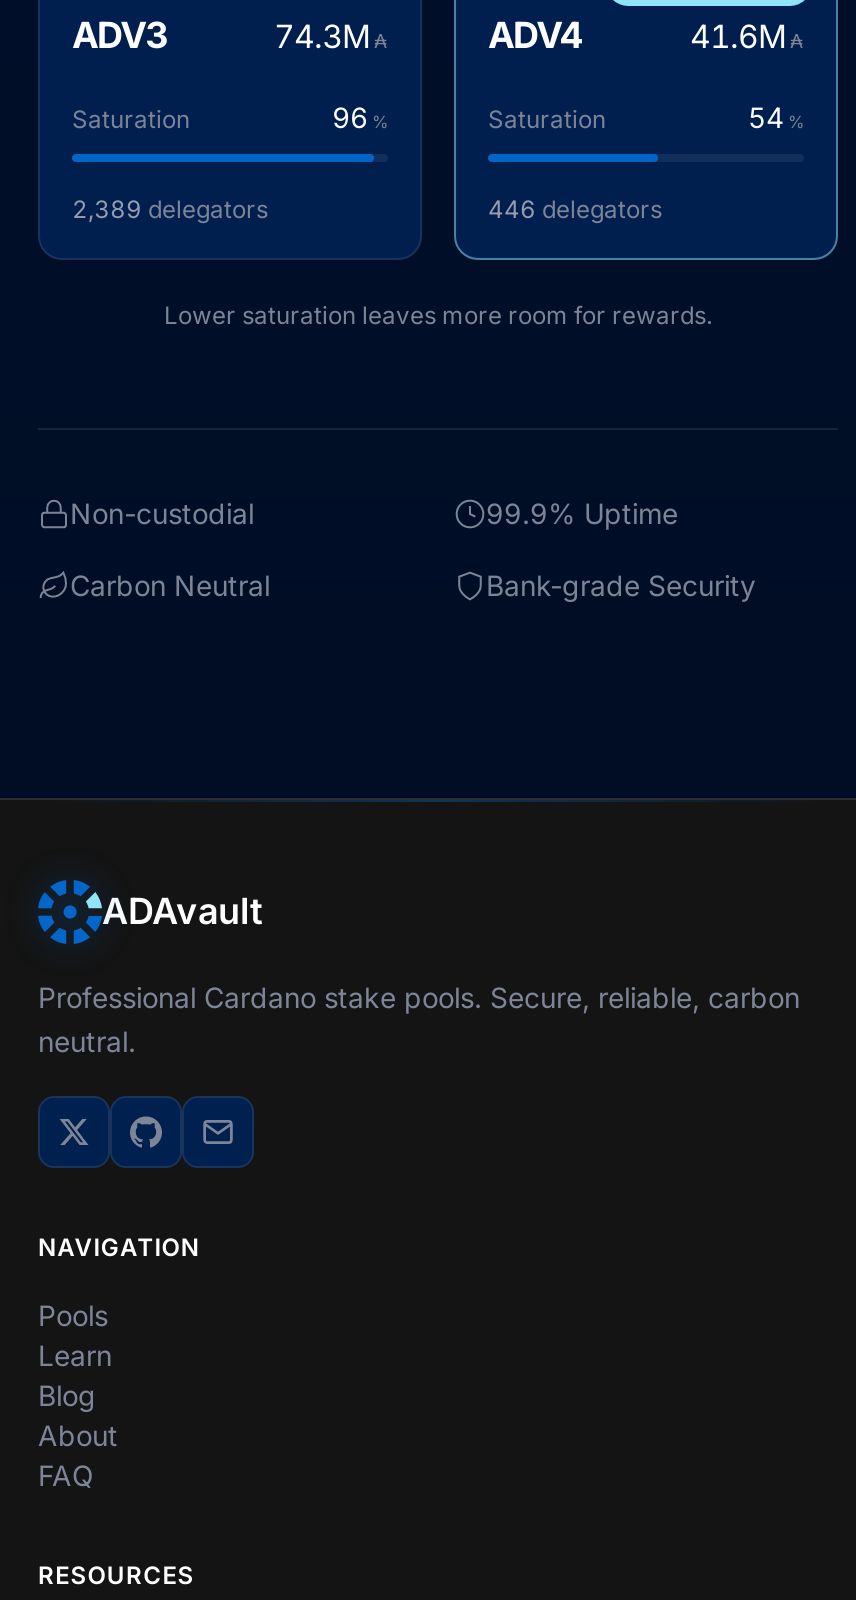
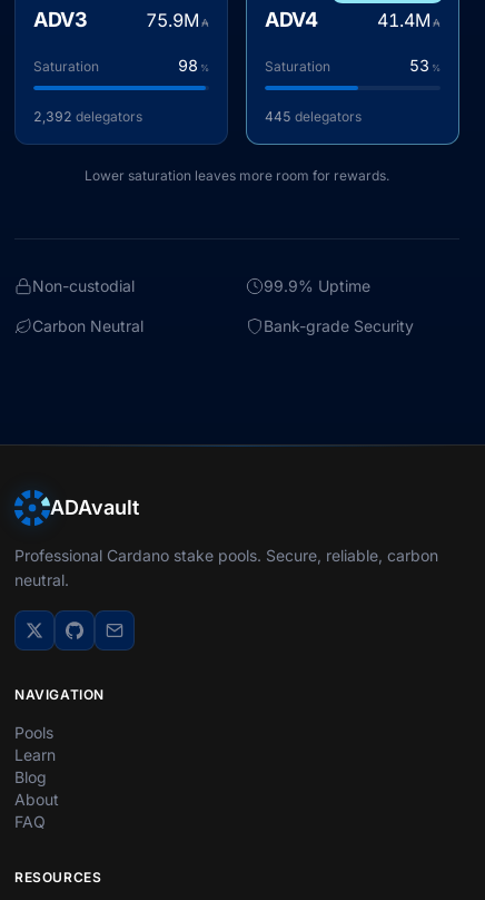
[274,16,388,56] 74.3M ₳ -> [146,9,209,31] 75.9M ₳
[690,16,804,56] 41.6M ₳ -> [377,9,441,31] 41.4M ₳
[332,100,388,134] 96 % -> [178,56,209,75] 98 %
[748,100,804,134] 54 % -> [409,56,441,75] 53 %
[72,194,268,224] 2,389 delegators -> [33,108,142,125] 2,392 delegators
[488,194,662,224] 446 delegators -> [265,108,362,125] 445 delegators

